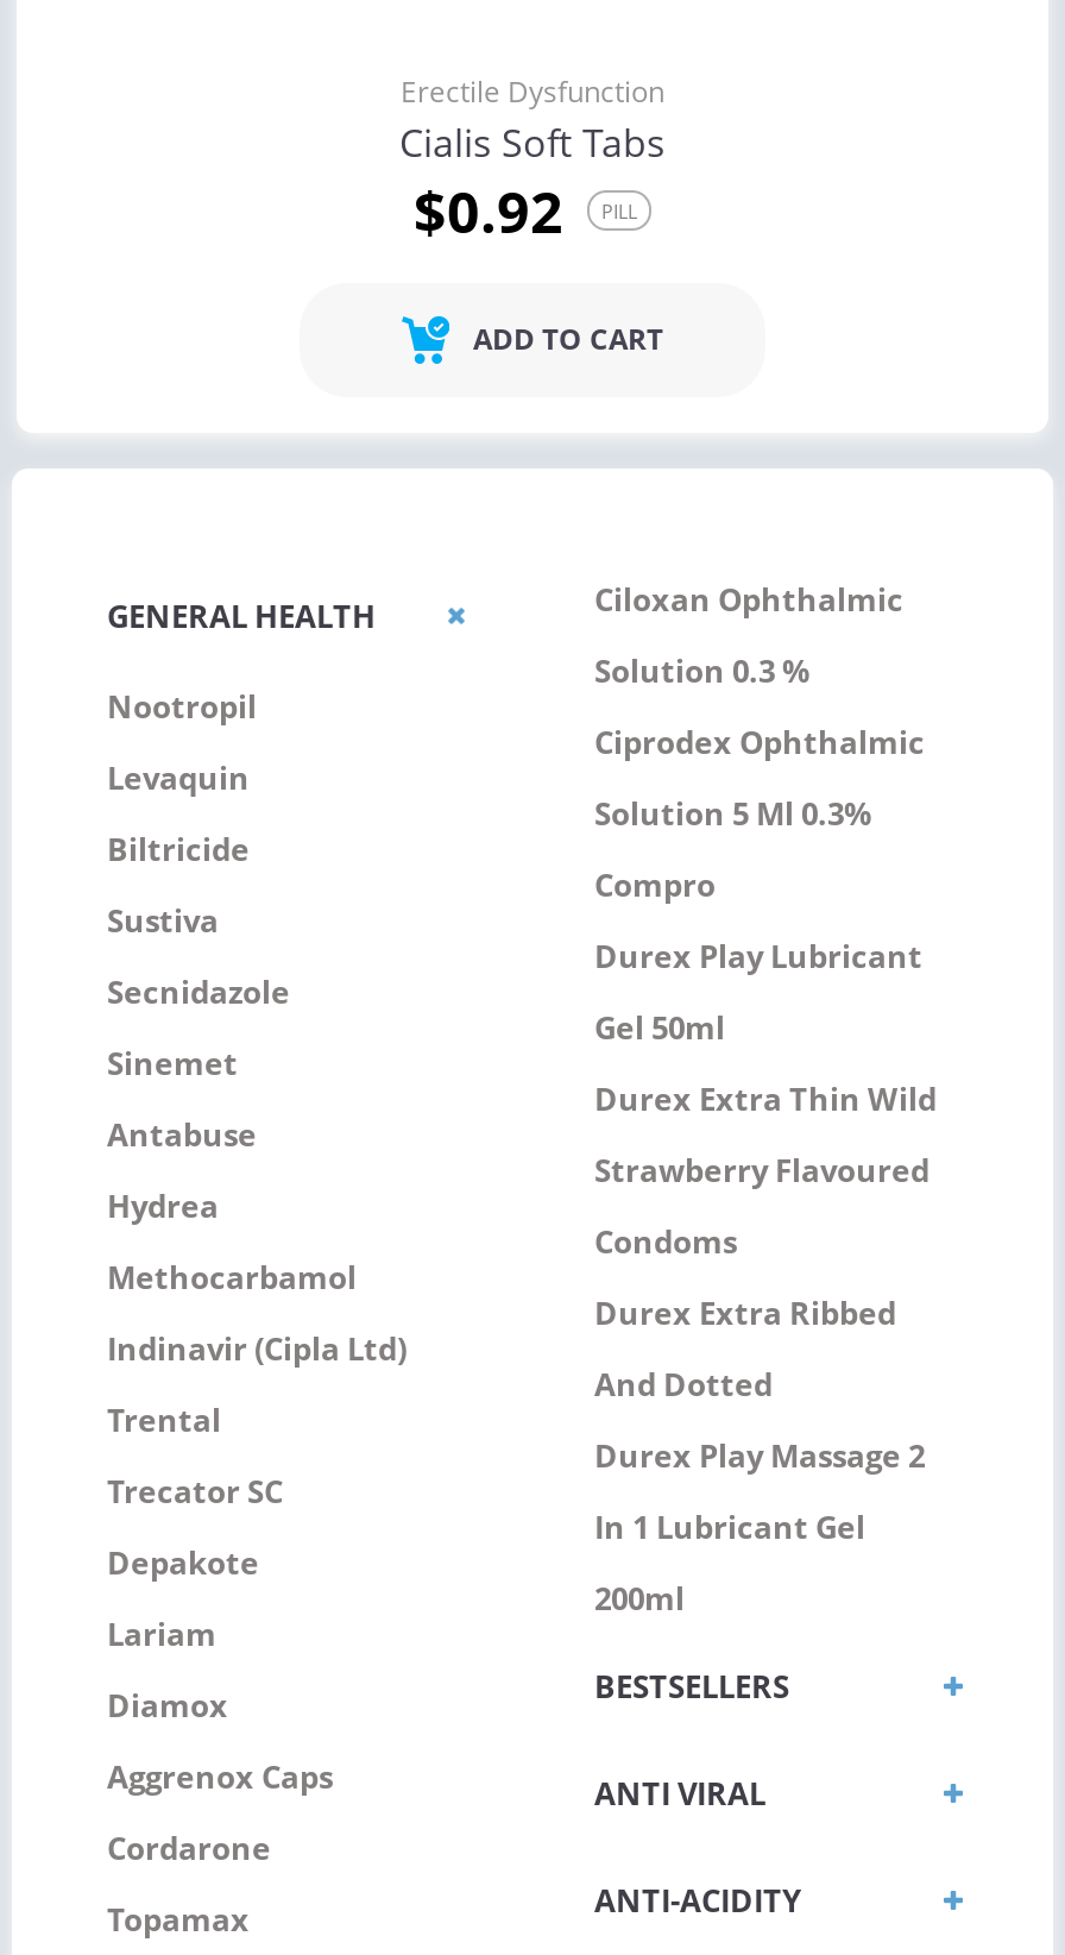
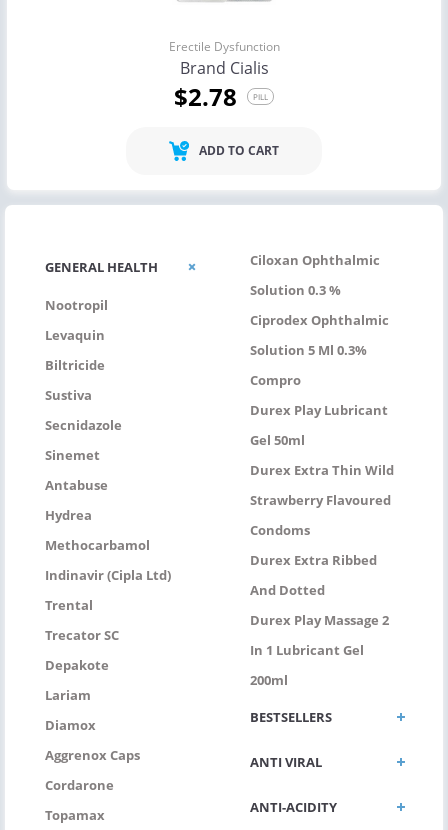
[399,116,666,249] Cialis Soft Tabs | $0.92 -> [174,57,268,113] Brand Cialis | $2.78

